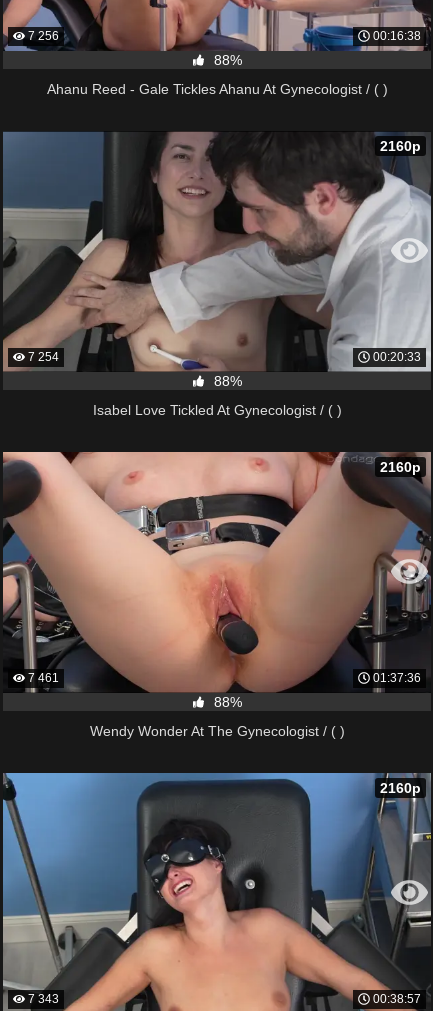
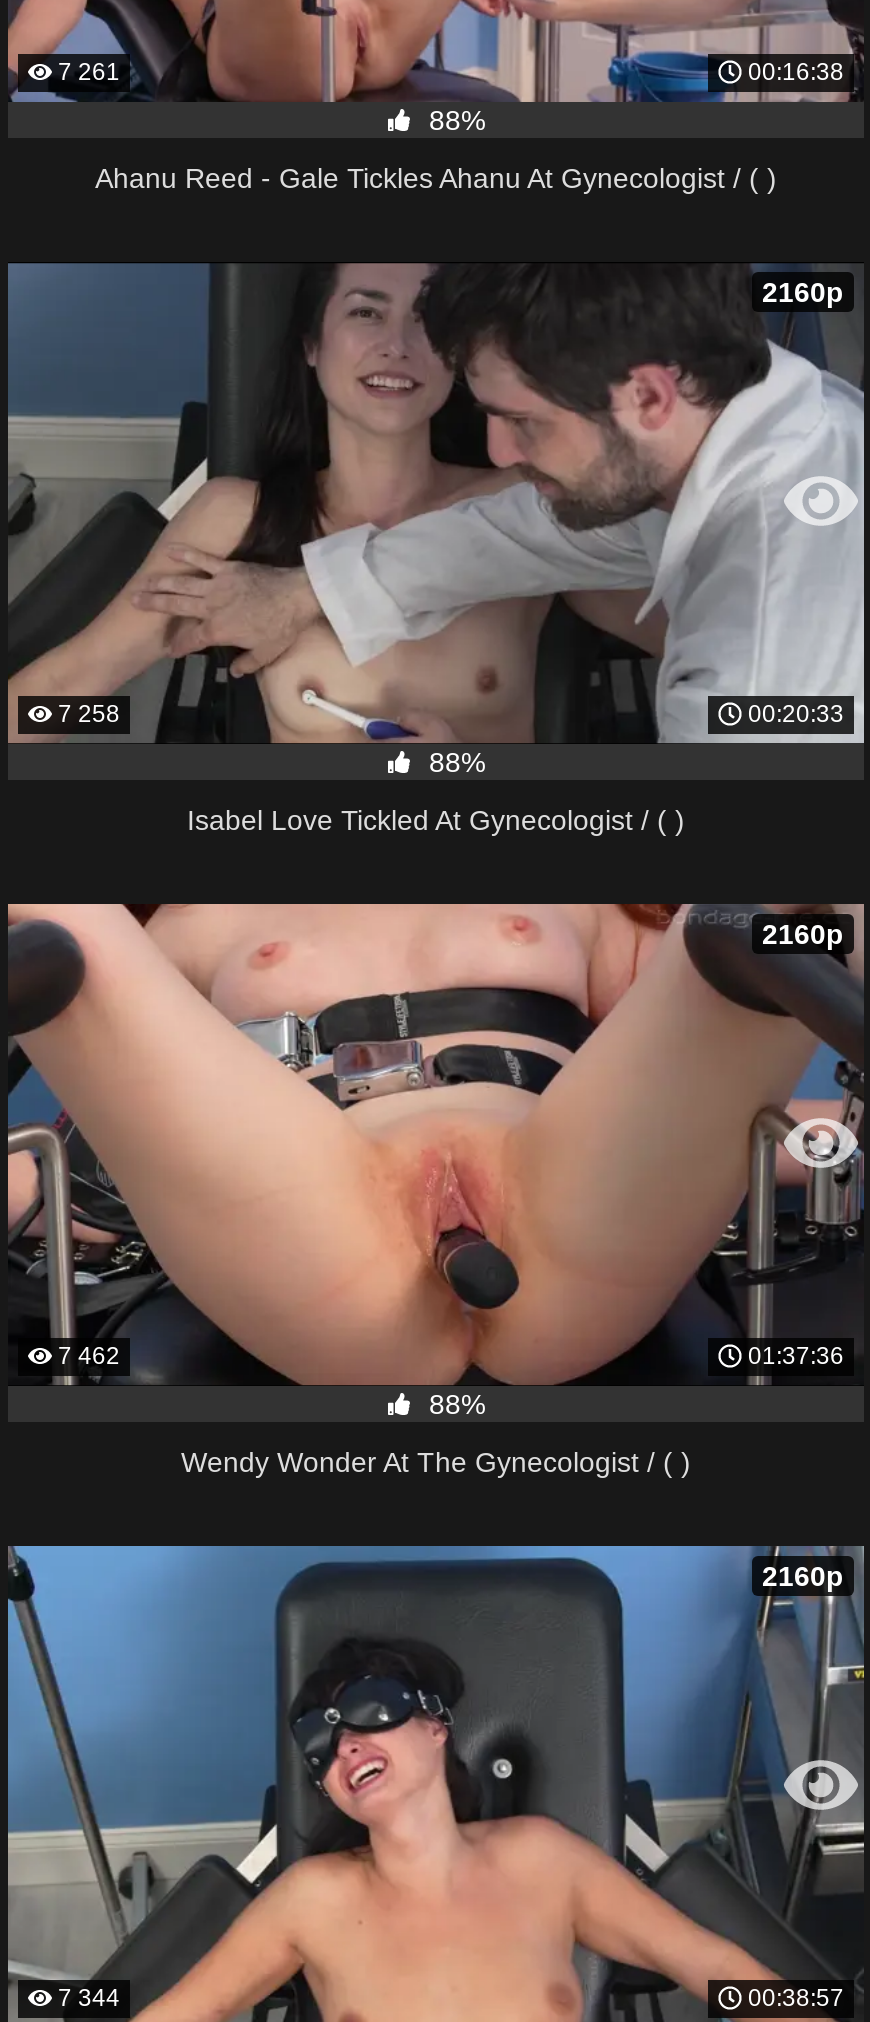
[25,29,59,43] 7 256 -> [52,59,120,87] 7 261
[25,350,59,364] 7 254 -> [52,700,120,728] 7 258
[25,671,59,685] 7 461 -> [52,1342,120,1370] 7 462
[25,992,59,1006] 7 343 -> [52,1983,120,2011] 7 344

